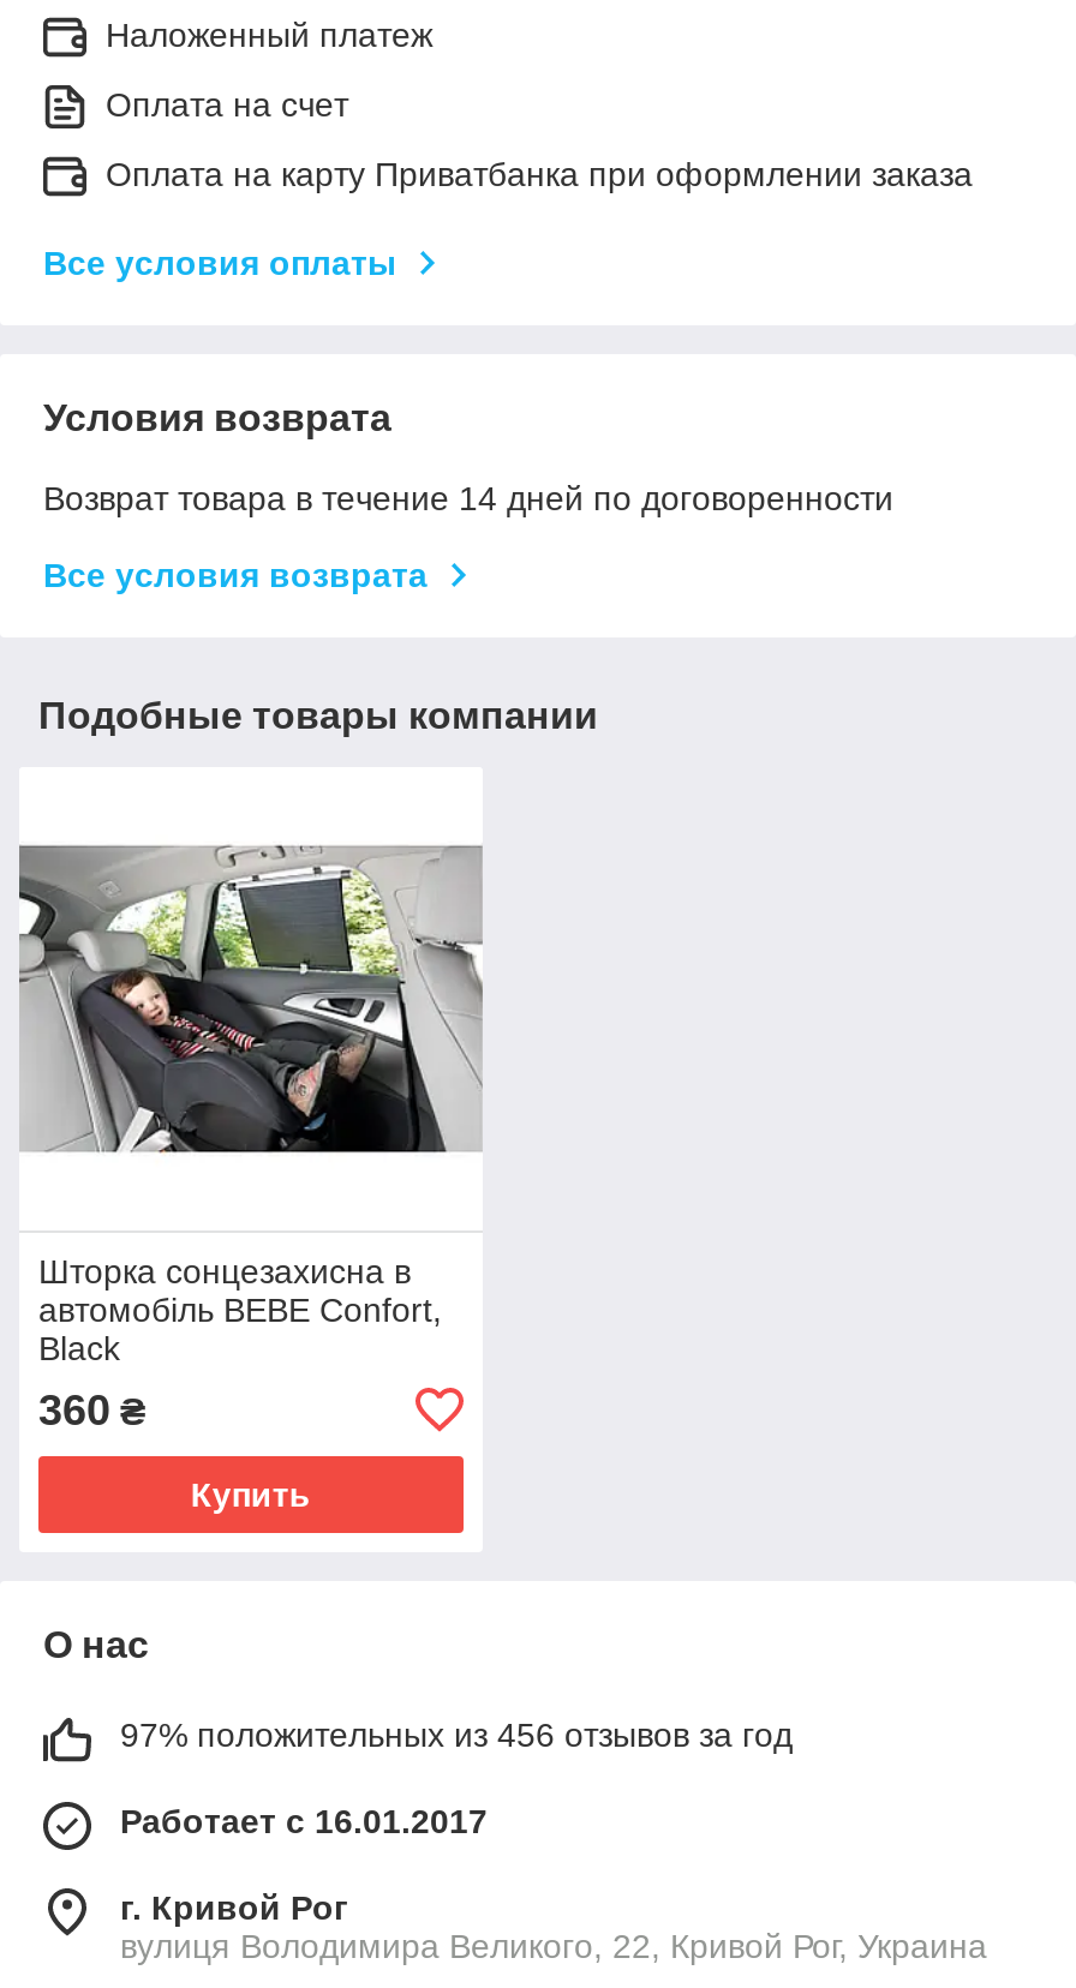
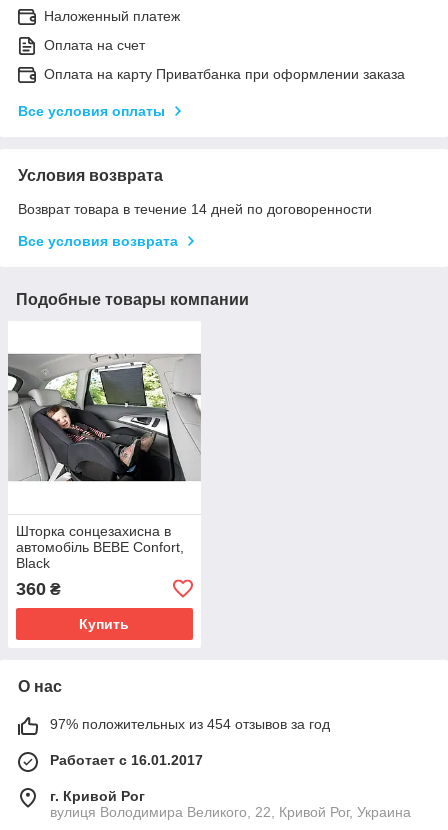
[120,1715,793,1753] 97% положительных из 456 отзывов за год -> [50,716,330,732] 97% положительных из 454 отзывов за год

